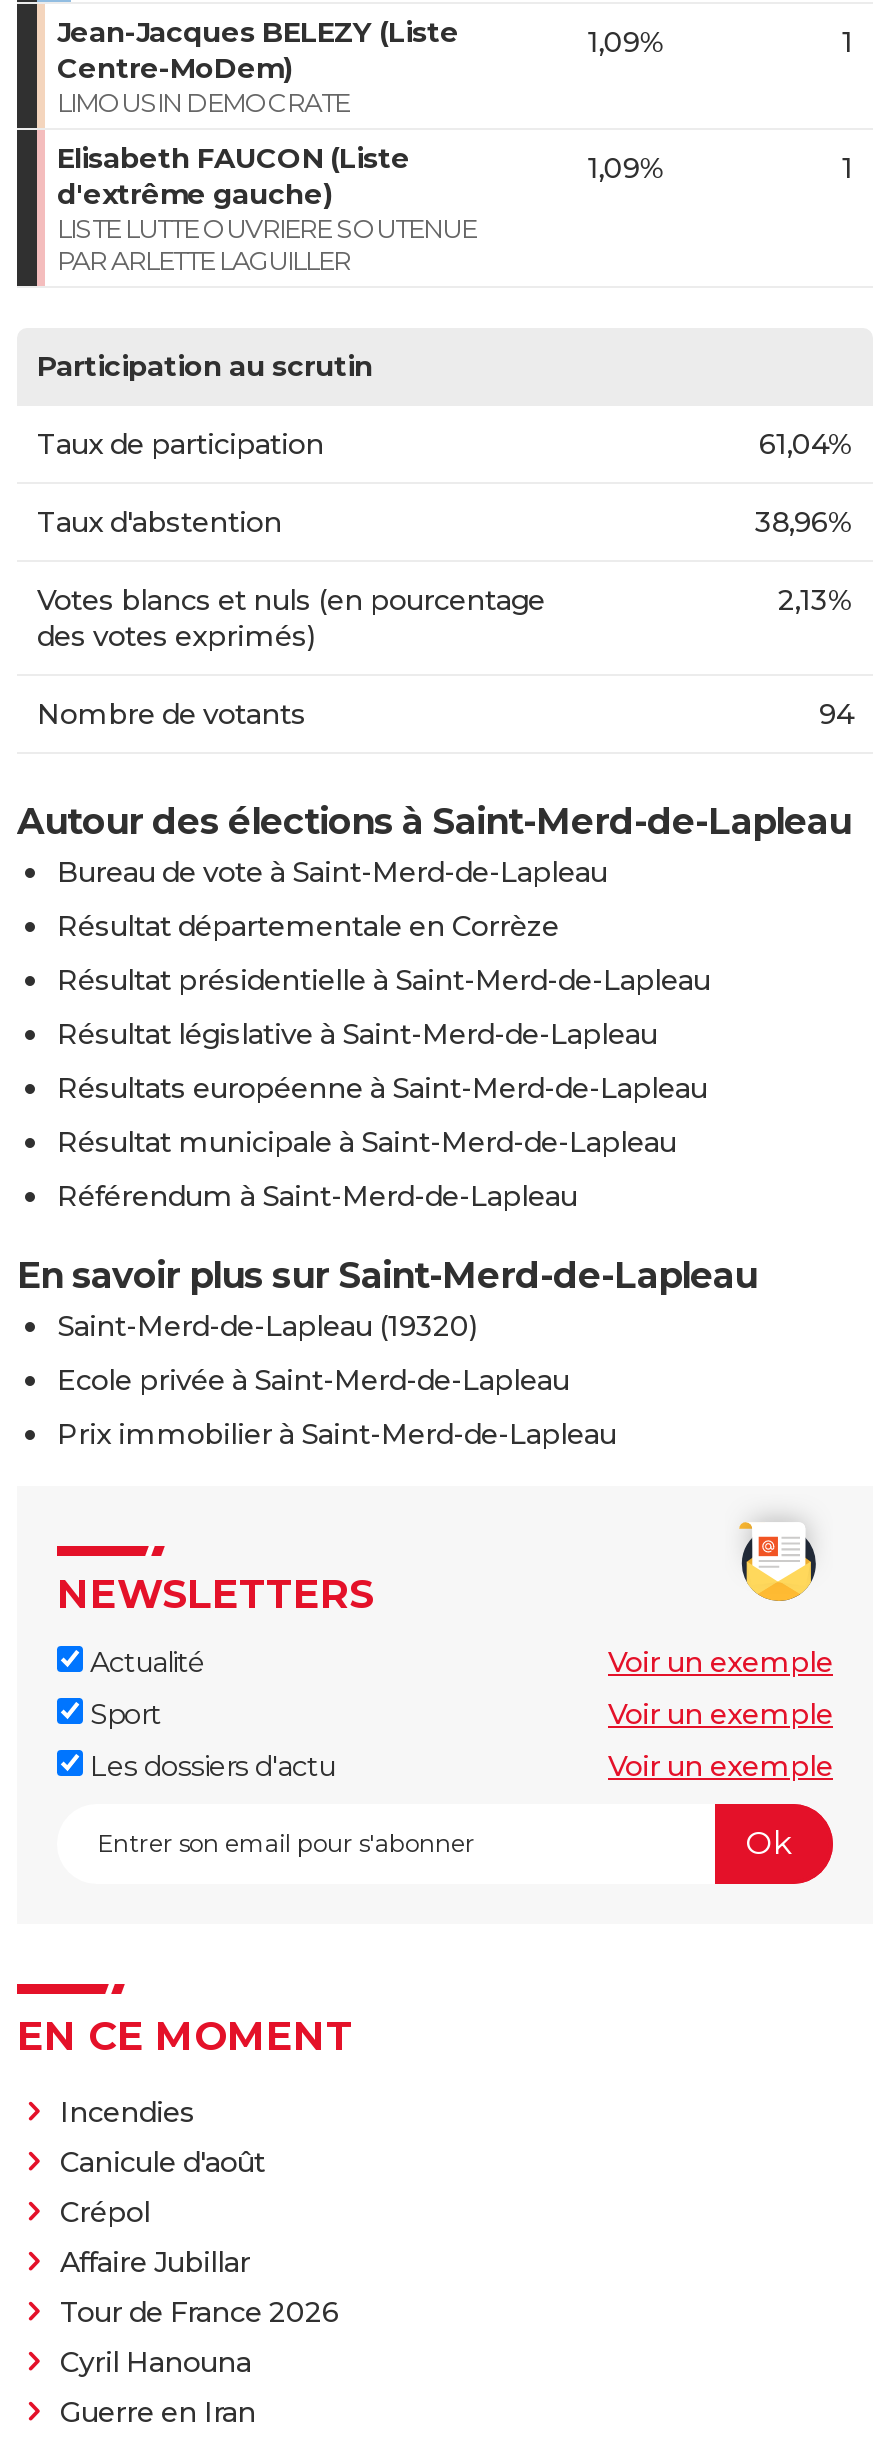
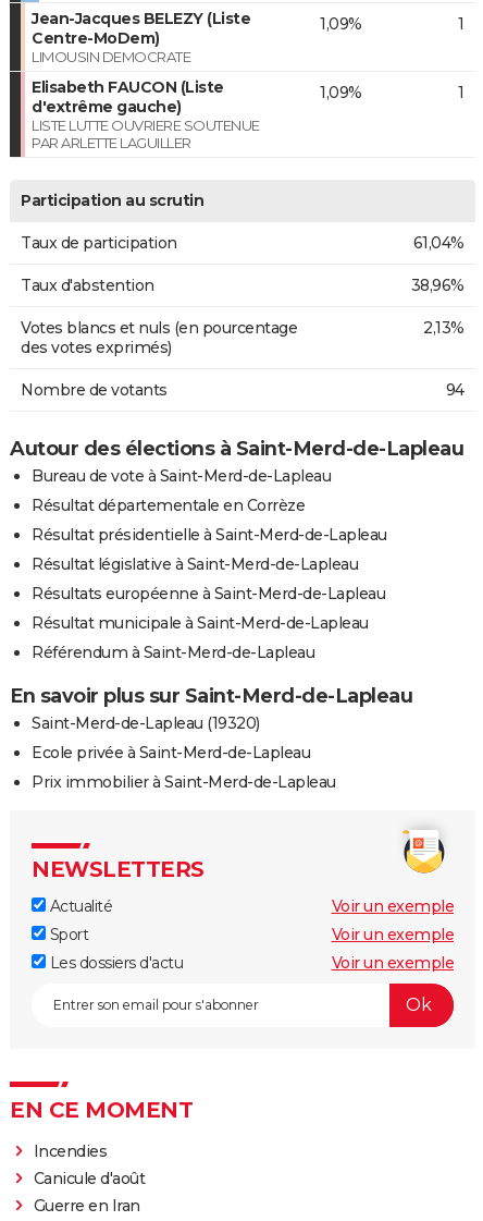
[60,2193,339,2379] Crépol | Affaire Jubillar | Tour de France 2026 | Cyril Hanouna -> none

